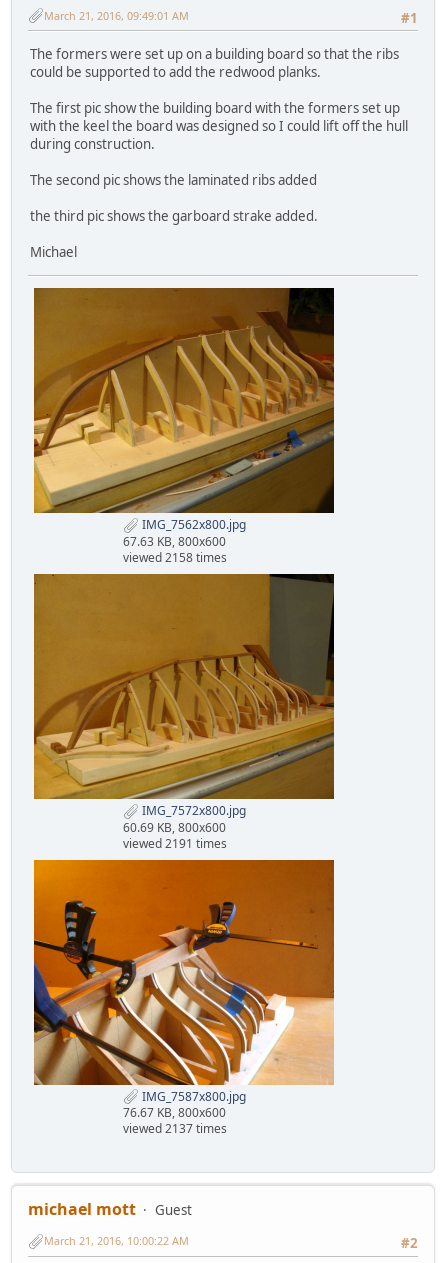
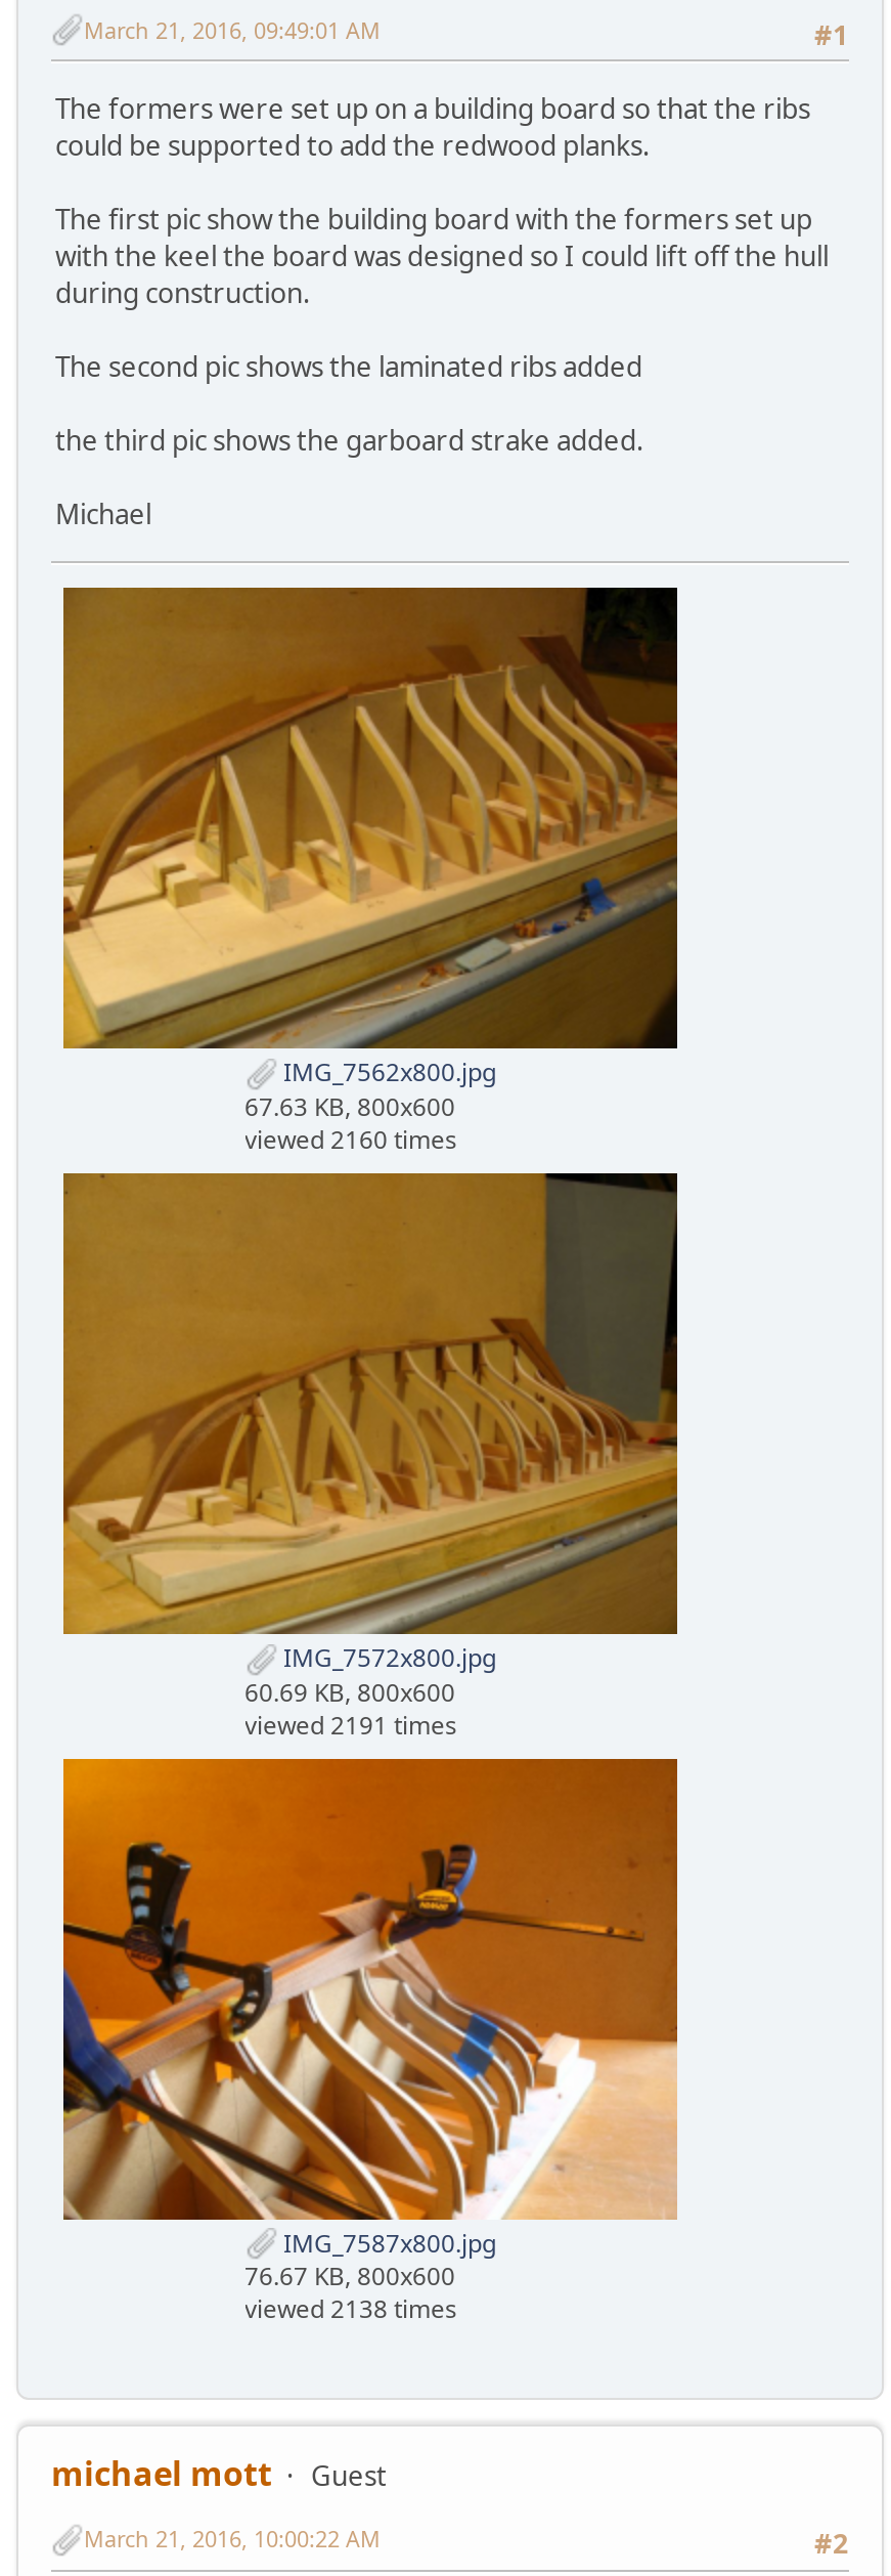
[122,549,226,566] viewed 2158 times -> [244,1122,457,1156] viewed 2160 times
[122,1120,226,1137] viewed 2137 times -> [244,2292,457,2327] viewed 2138 times

